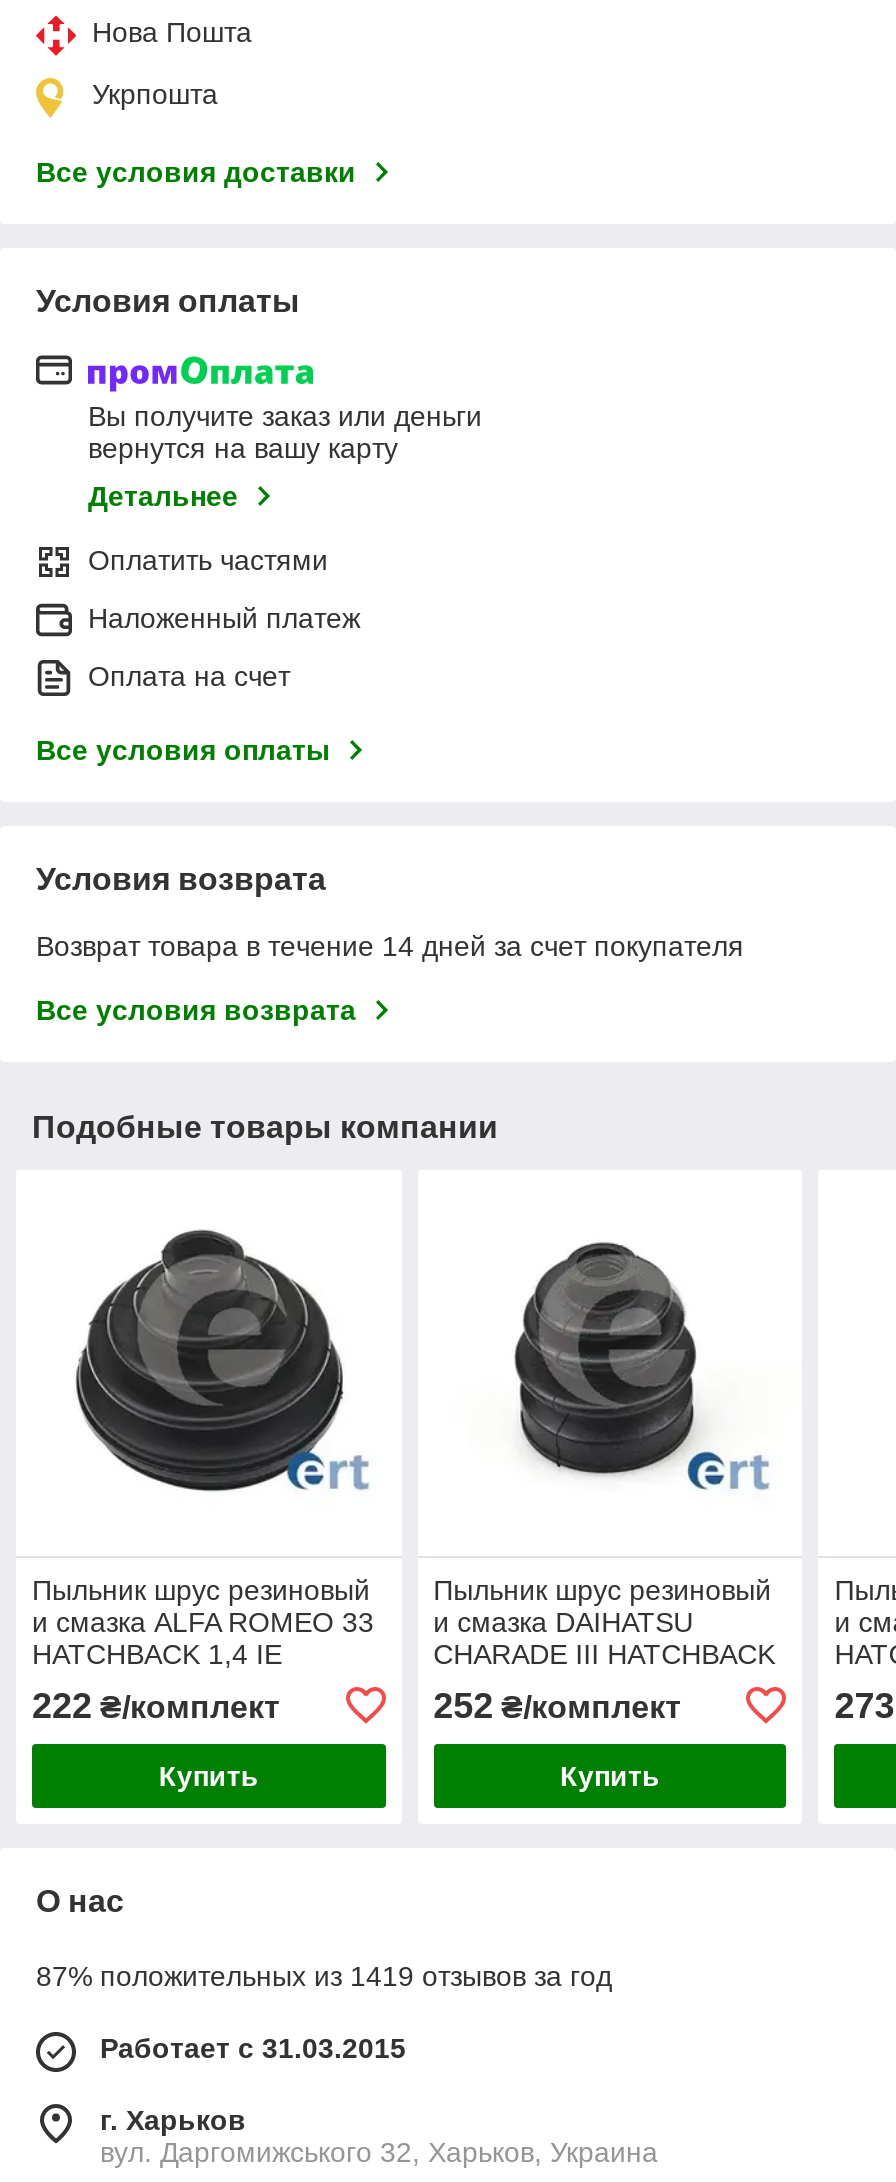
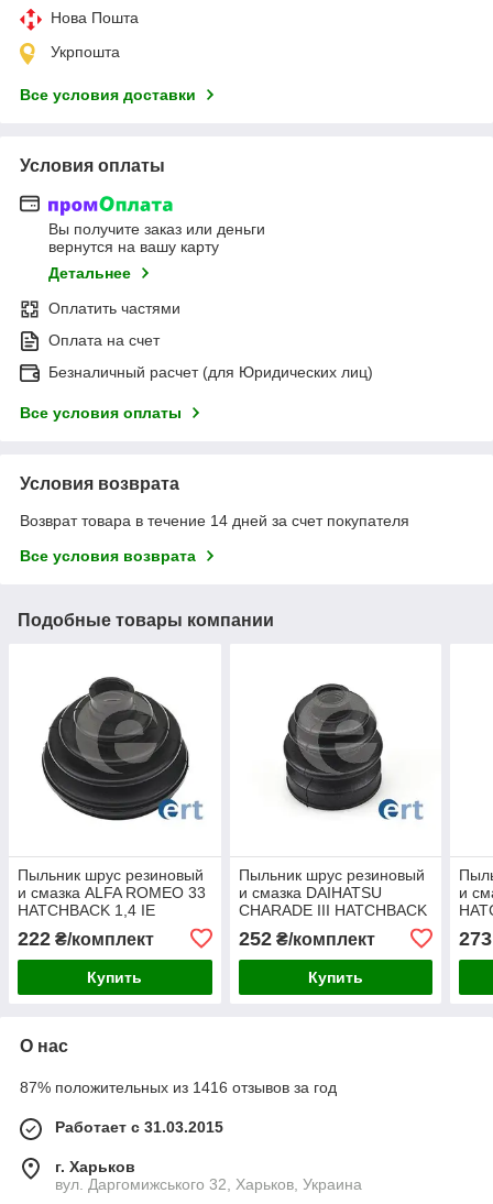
[88,602,360,634] Наложенный платеж -> none
moved [88,660,290,692] -> [48,331,160,349]: Оплата на счет
none -> [48,363,373,381] Безналичный расчет (для Юридических лиц)
[36,1960,612,1992] 87% положительных из 1419 отзывов за год -> [20,1078,337,1096] 87% положительных из 1416 отзывов за год

